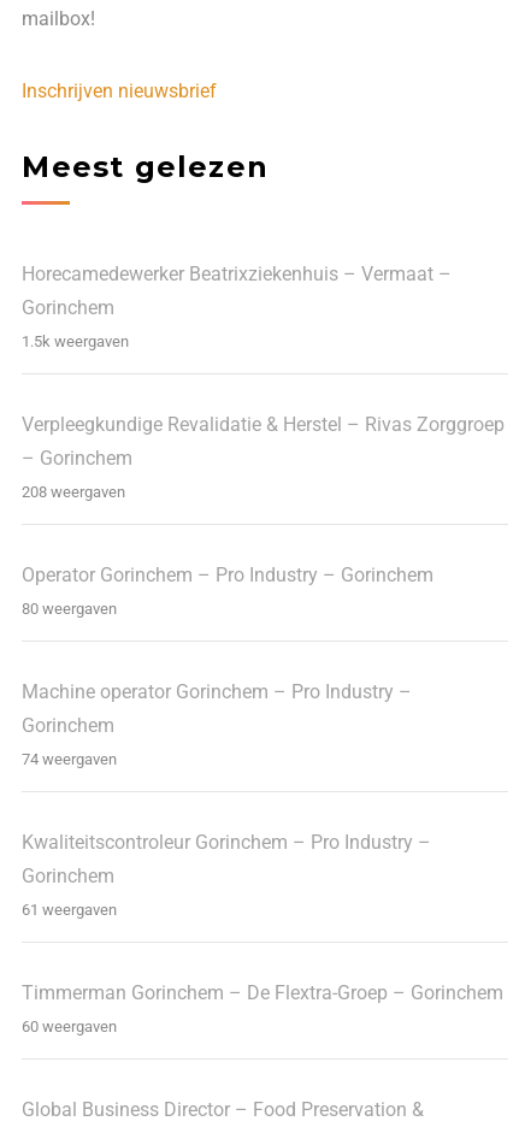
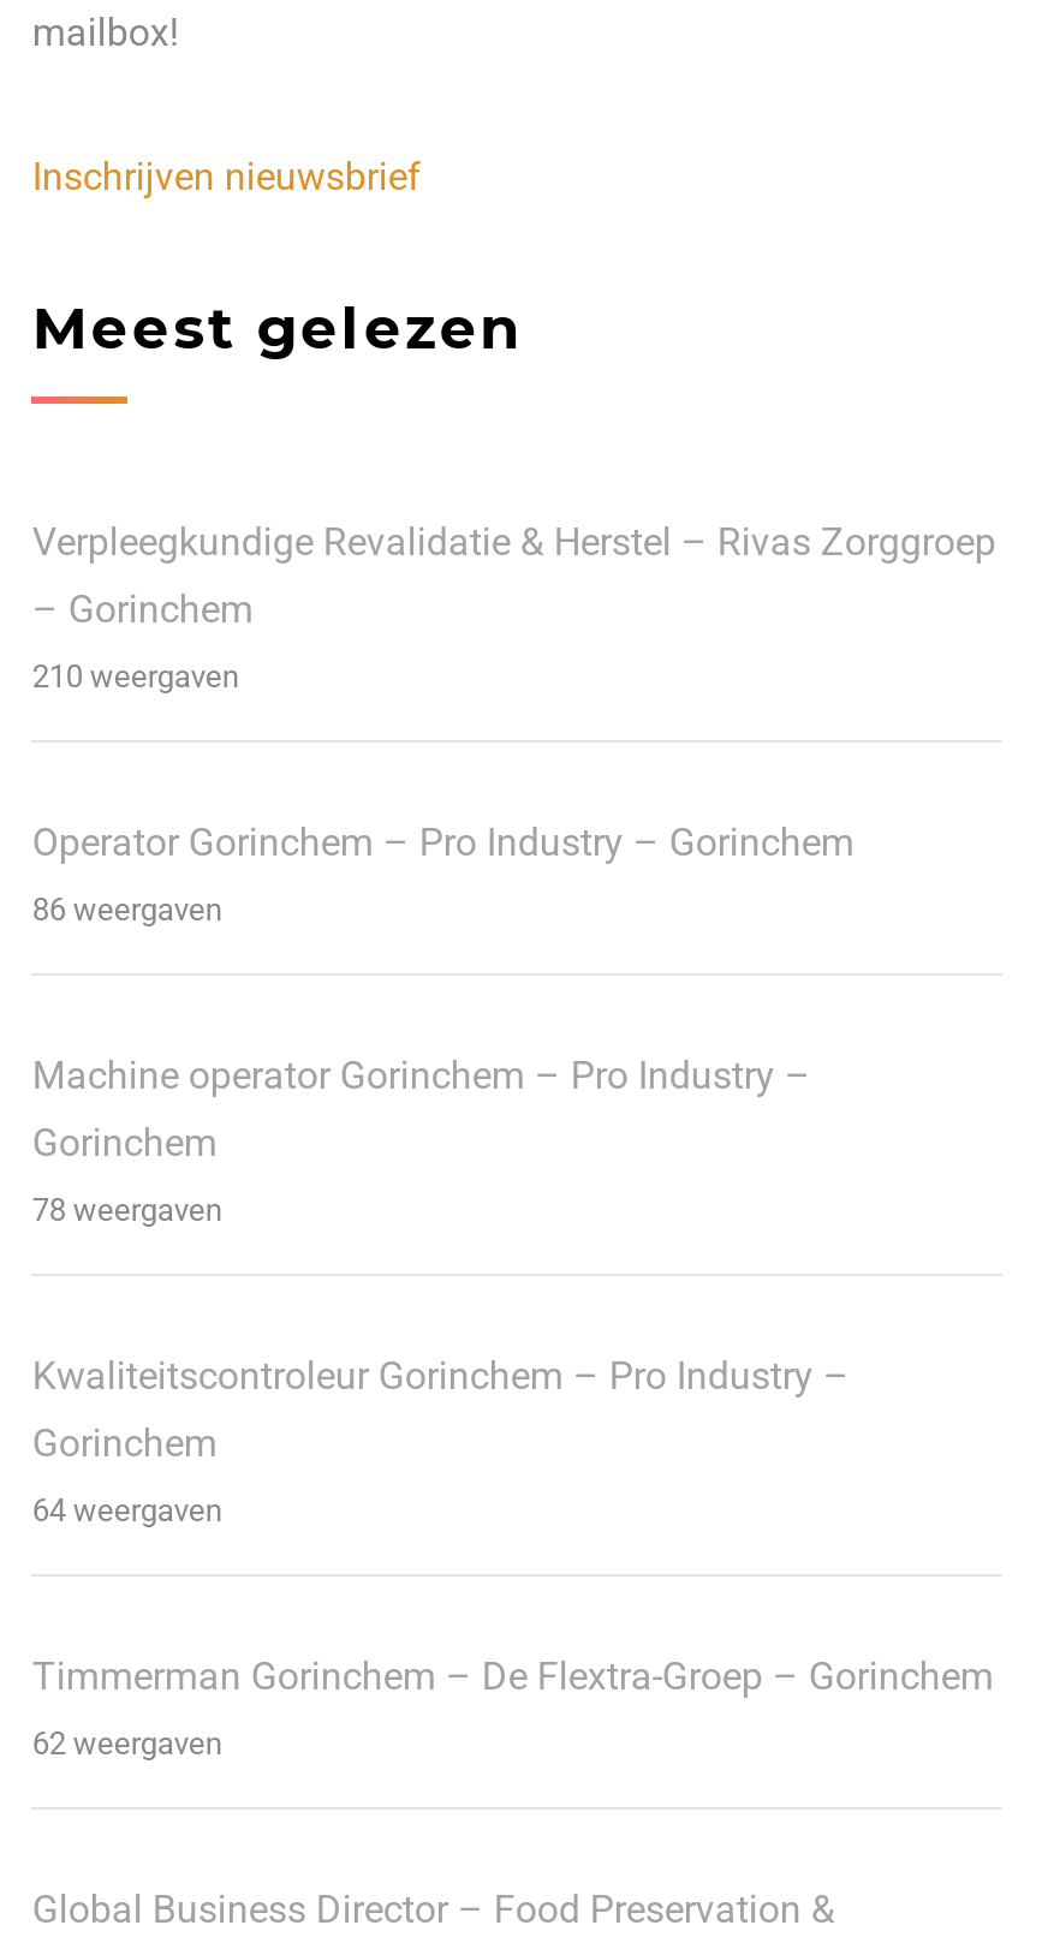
[22,262,452,350] Horecamedewerker Beatrixziekenhuis – Vermaat – | Gorinchem | 1.5k weergaven -> none
[22,483,126,501] 208 weergaven -> [32,658,239,694] 210 weergaven
[22,600,117,618] 80 weergaven -> [32,891,222,927] 86 weergaven
[22,750,117,768] 74 weergaven -> [32,1192,222,1228] 78 weergaven
[22,901,117,919] 61 weergaven -> [32,1492,222,1528] 64 weergaven
[22,1017,117,1035] 60 weergaven -> [32,1725,222,1761] 62 weergaven

